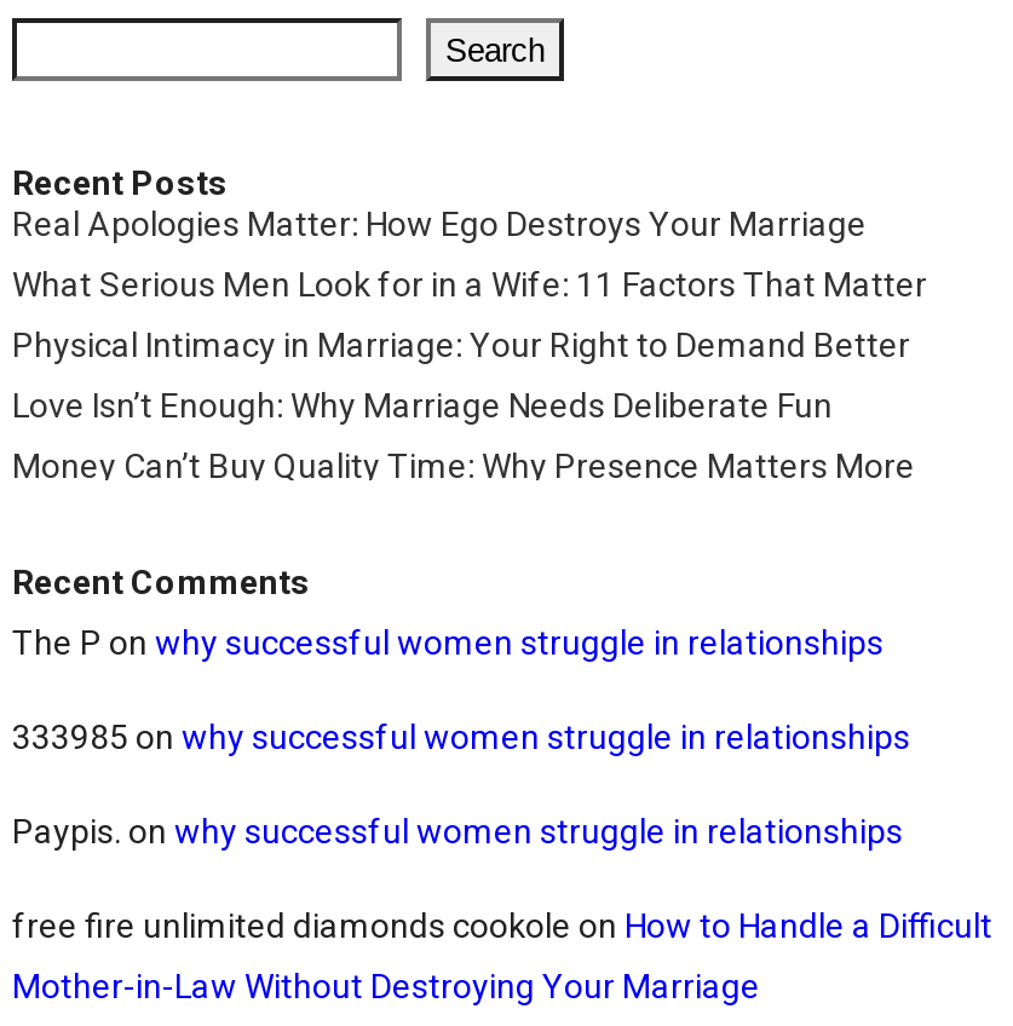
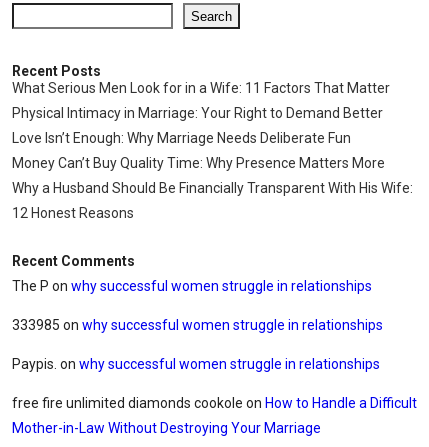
[12,204,867,243] Real Apologies Matter: How Ego Destroys Your Marriage -> none
moved [12,265,927,485] -> [12,80,390,171]: What Serious Men Look for in a Wife: 11 Factors That Matter | Physical Intimacy in Marriage: Your Right to Demand Better | Love Isn’t Enough: Why Marriage Needs Deliberate Fun | Money Can’t Buy Quality Time: Why Presence Matters More
none -> [12,180,413,221] Why a Husband Should Be Financially Transparent With His Wife: | 12 Honest Reasons

